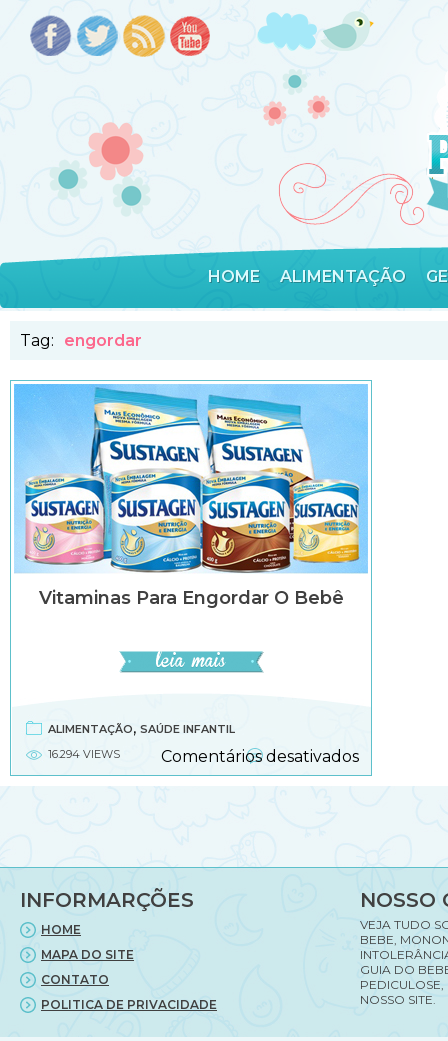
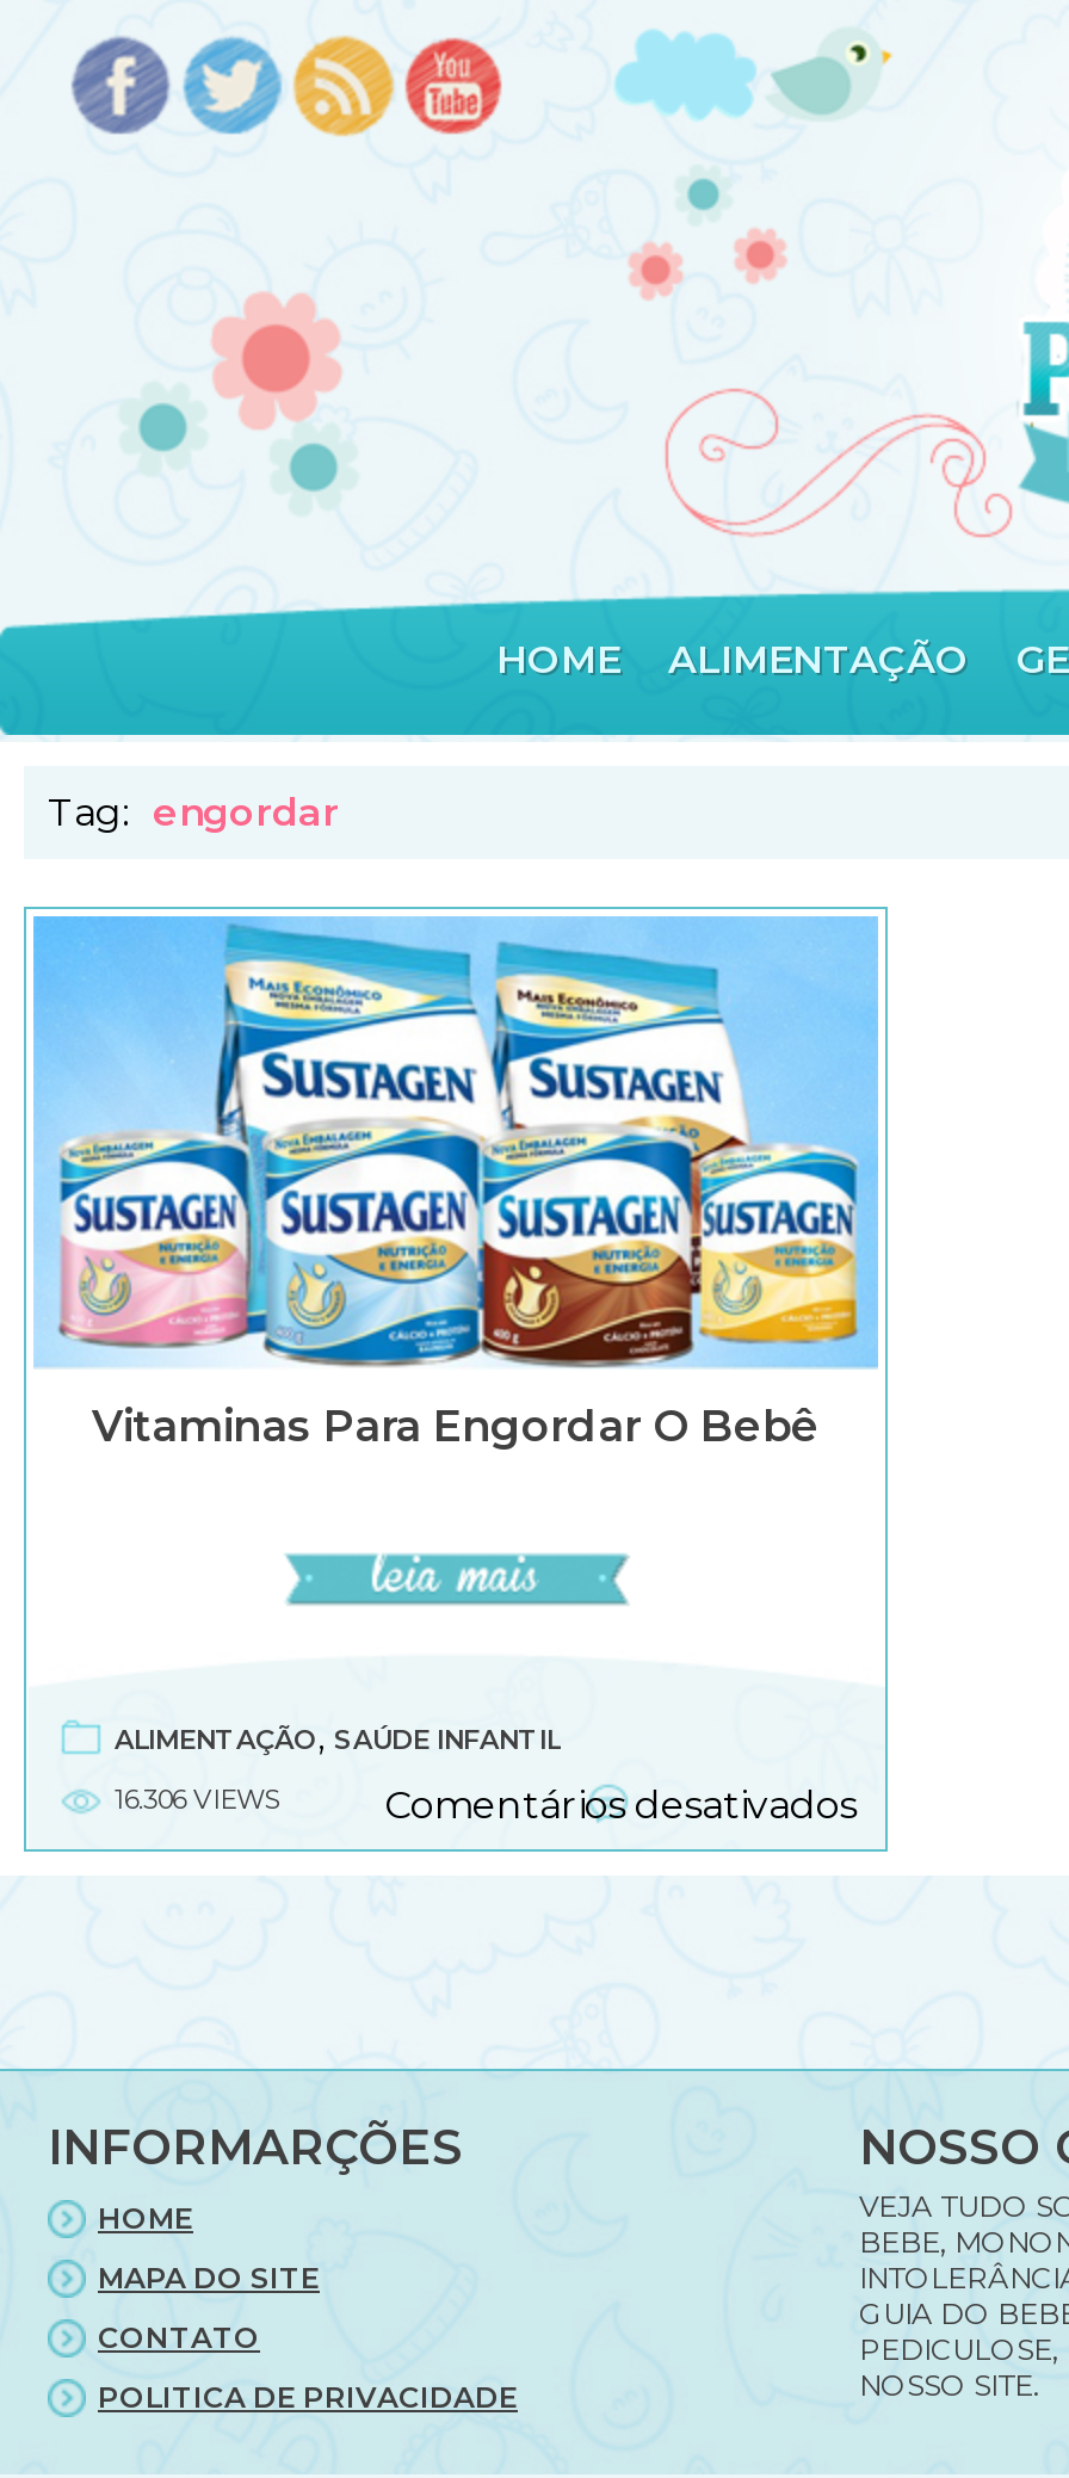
[48,747,120,761] 16.294 VIEWS -> [115,1782,282,1816] 16.306 VIEWS

